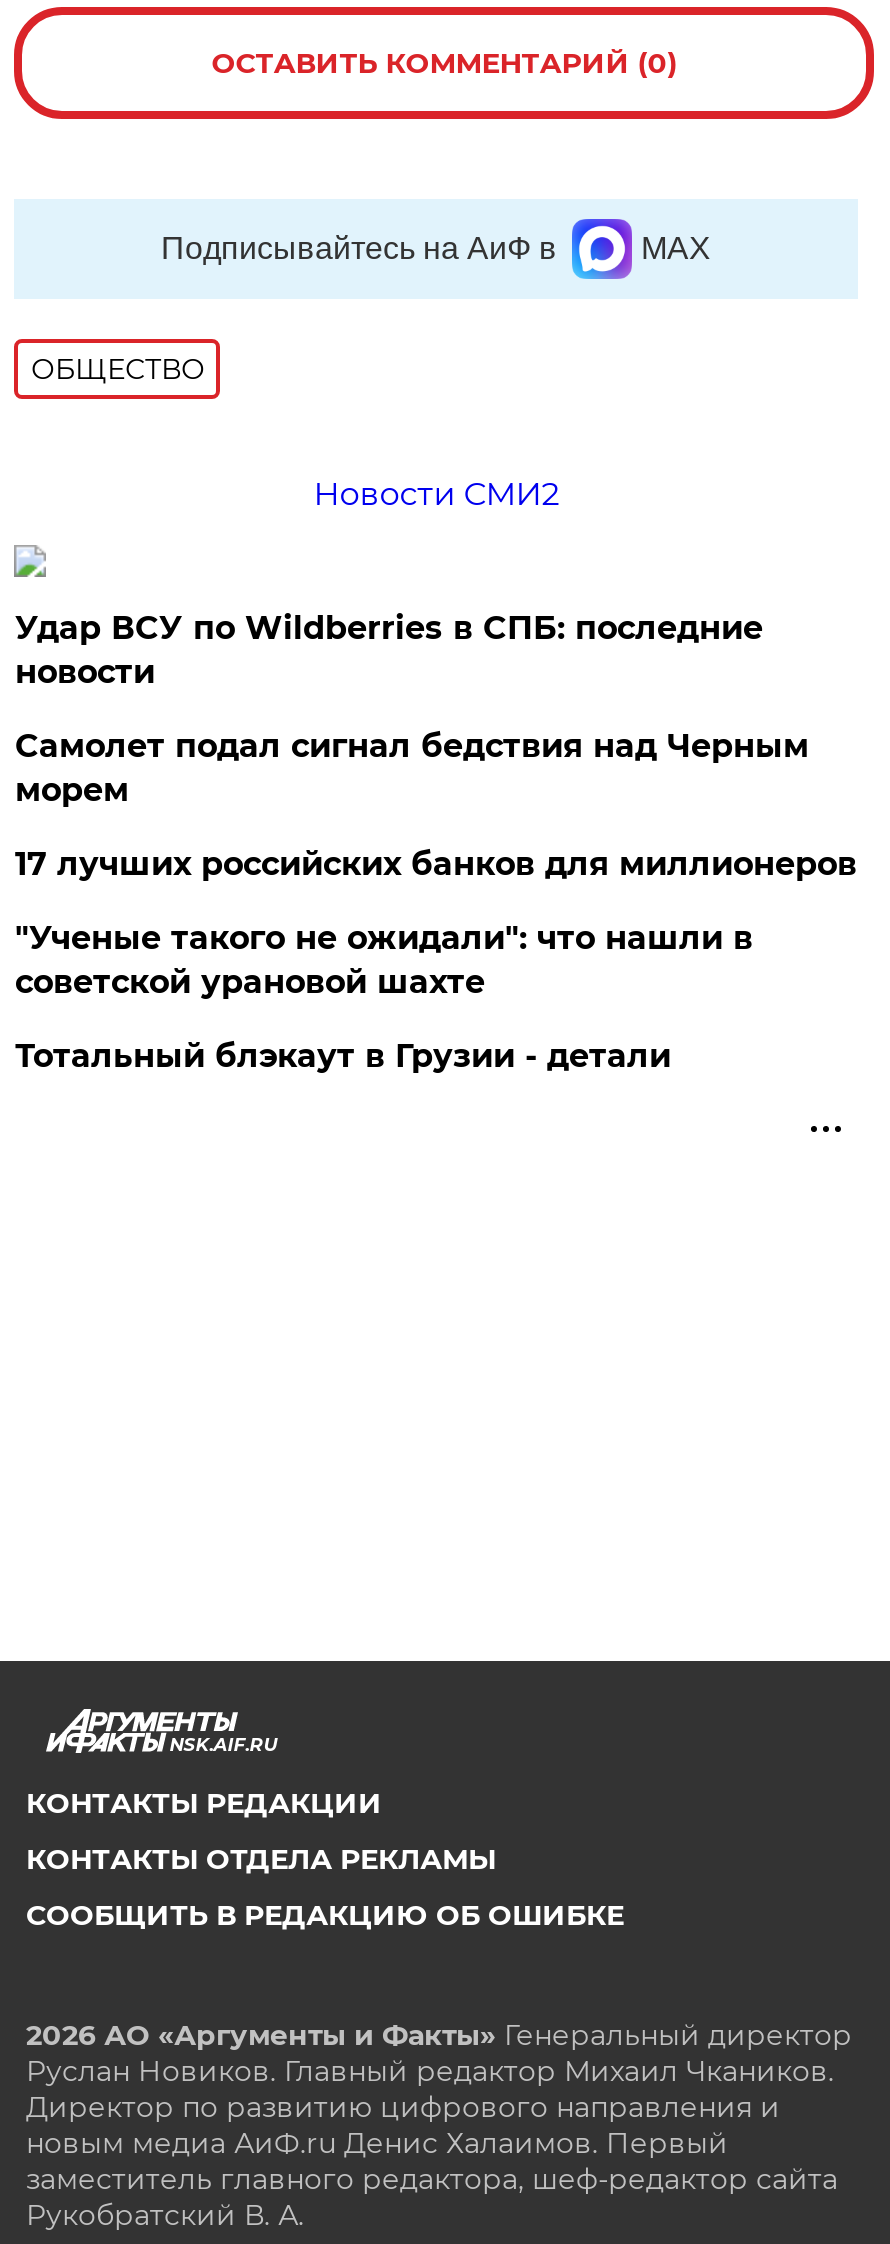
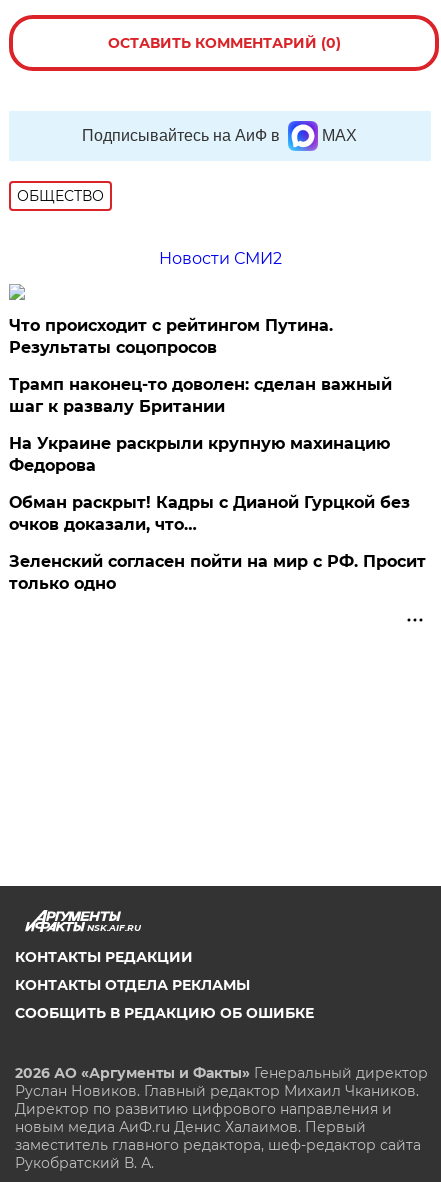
[15,609,763,691] Удар ВСУ по Wildberries в СПБ: последние | новости -> [9,316,333,357] Что происходит с рейтингом Путина. | Результаты соцопросов
[15,727,809,809] Самолет подал сигнал бедствия над Черным | морем -> [9,375,392,416] Трамп наконец-то доволен: сделан важный | шаг к развалу Британии
[15,845,857,883] 17 лучших российских банков для миллионеров -> [9,434,390,475] На Украине раскрыли крупную махинацию | Федорова
[15,919,753,1001] "Ученые такого не ожидали": что нашли в | советской урановой шахте -> [9,493,410,534] Обман раскрыт! Кадры с Дианой Гурцкой без | очков доказали, что…
[15,1037,671,1075] Тотальный блэкаут в Грузии - детали -> [9,552,426,593] Зеленский согласен пойти на мир с РФ. Просит | только одно

